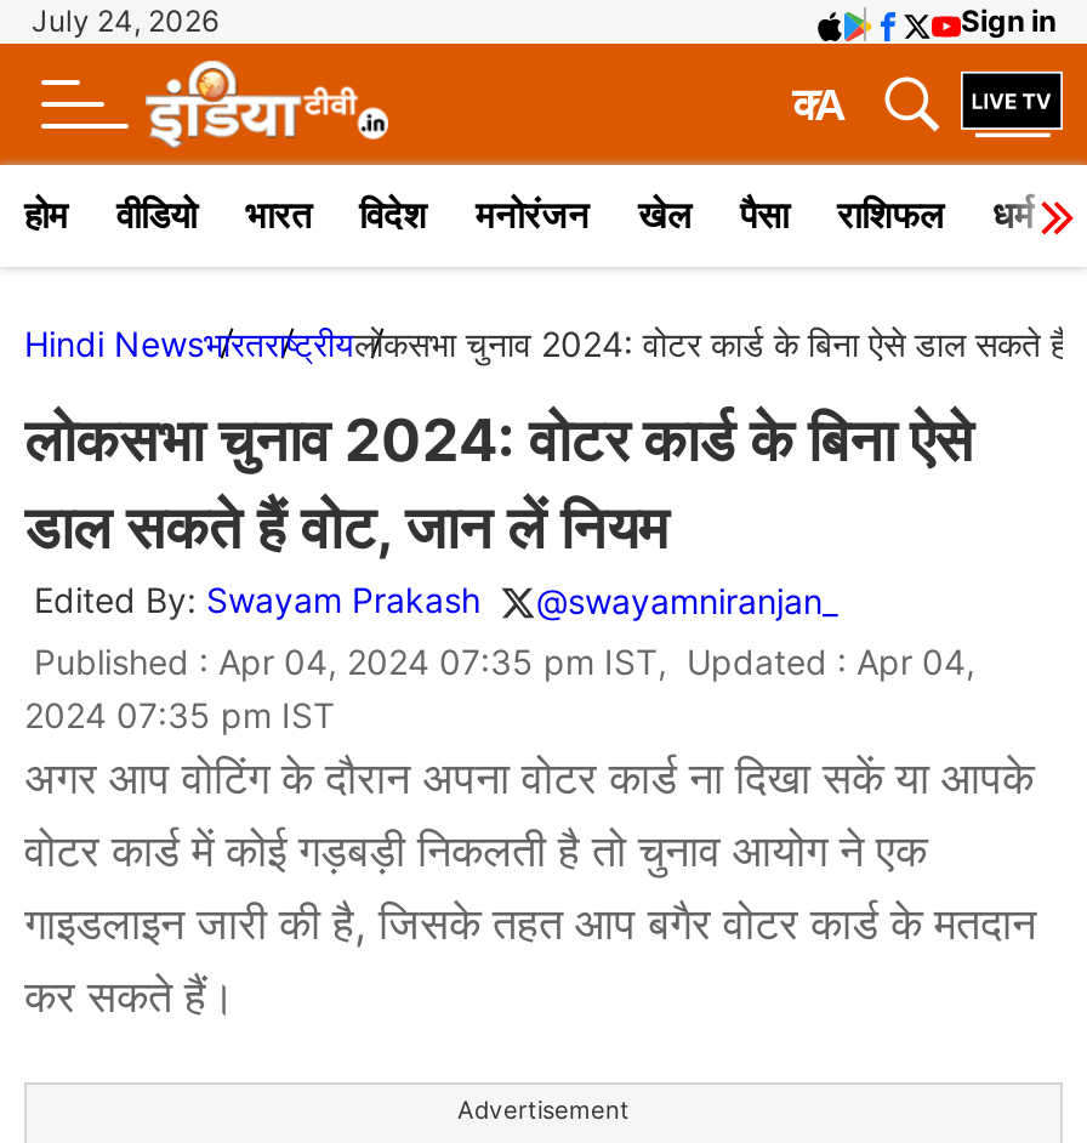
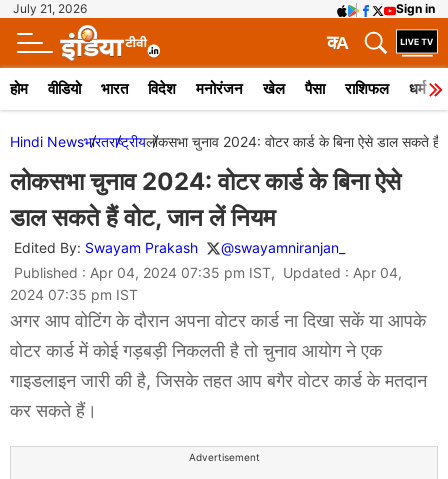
[32,2,218,39] July 24, 2026 -> [13,1,87,16] July 21, 2026

